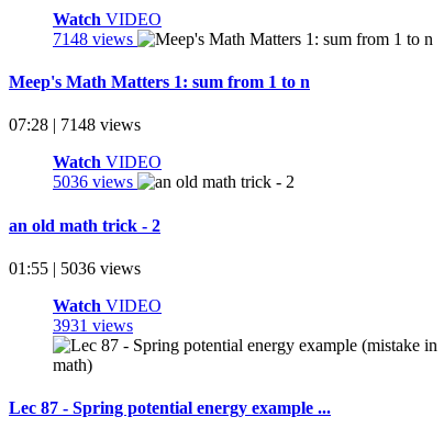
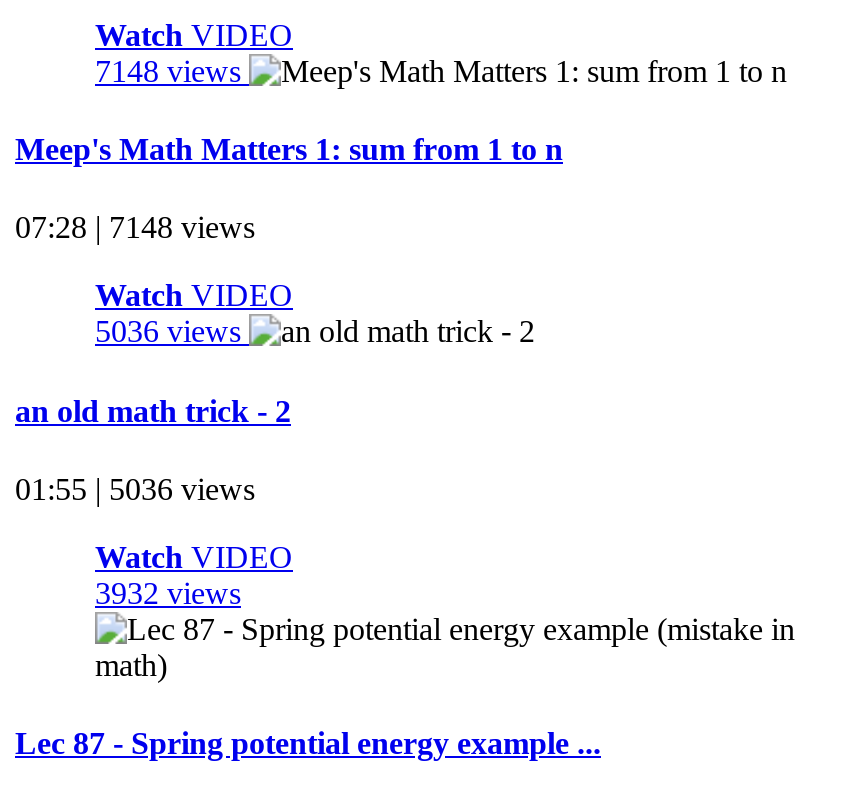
[53,316,133,334] 3931 views -> [95,576,241,610] 3932 views

